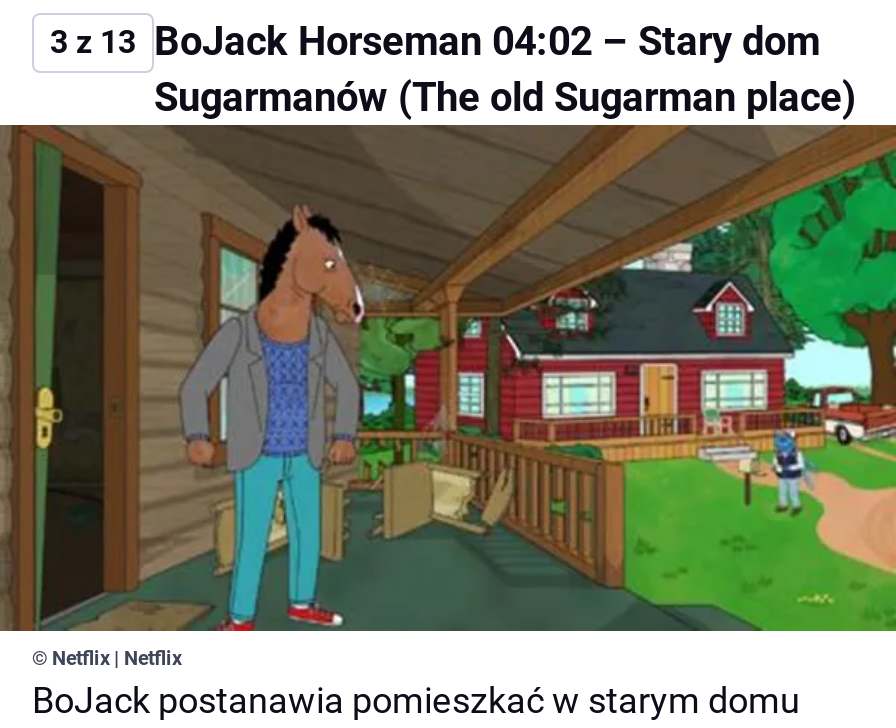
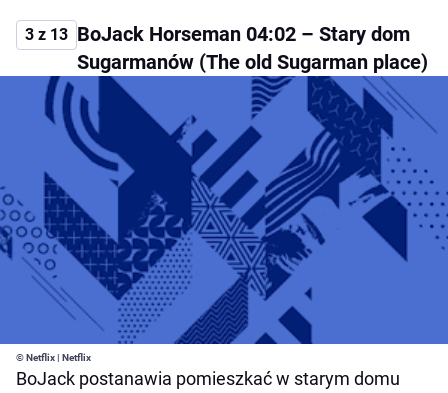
[6,123,890,635] [image] -> [3,75,445,345] [image]

